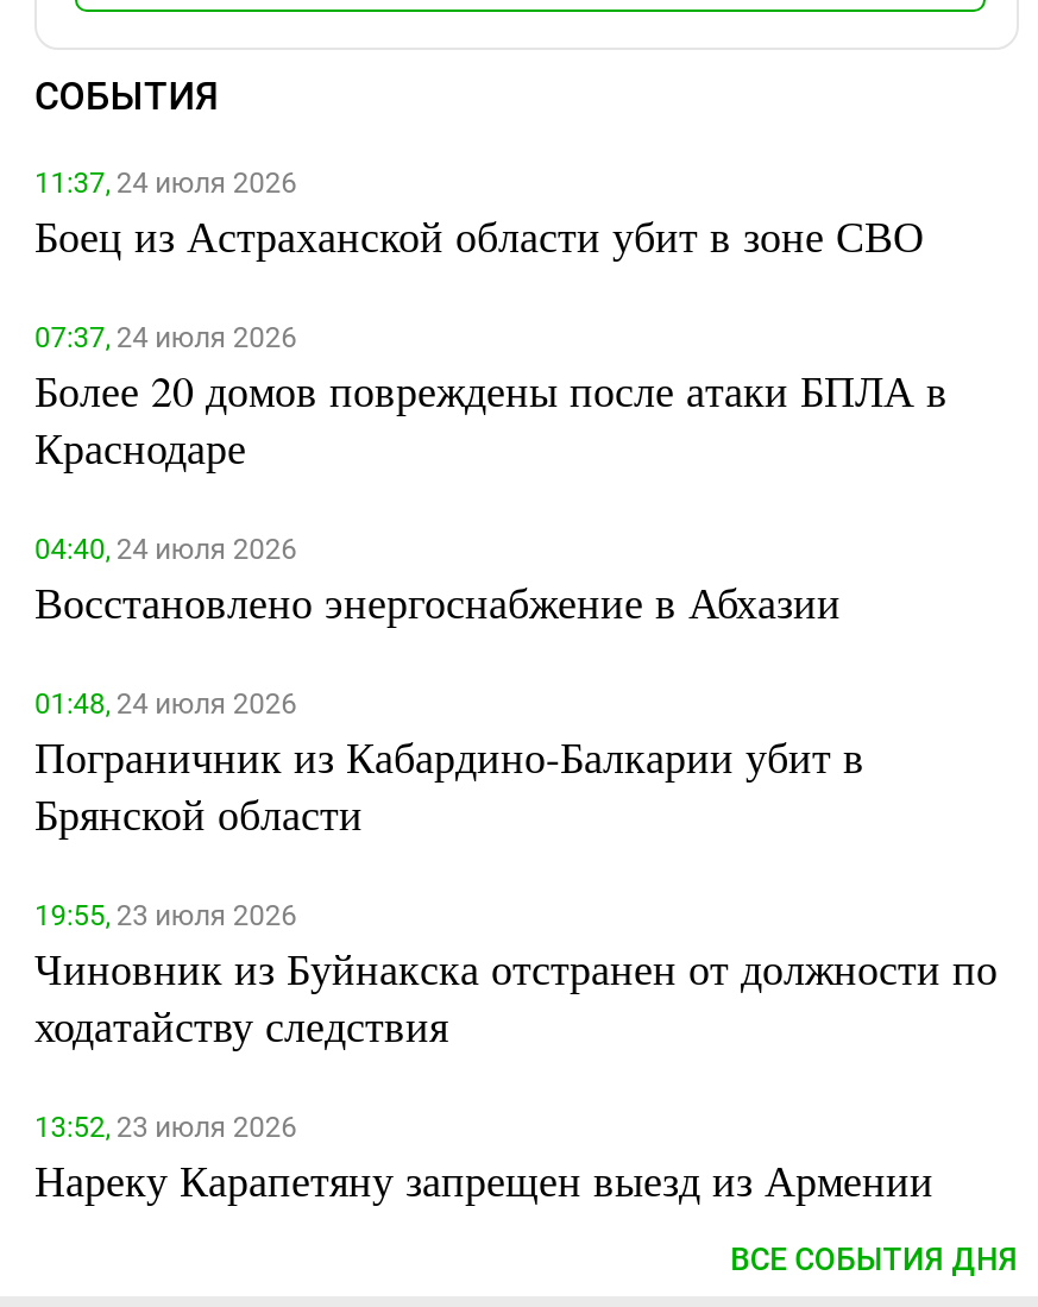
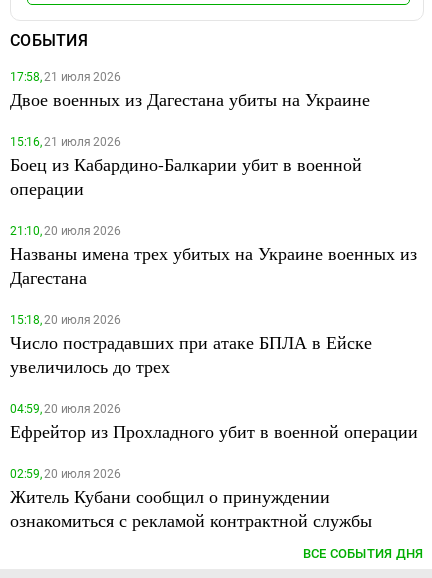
[34,166,924,264] 11:37, 24 июля 2026 | Боец из Астраханской области убит в зоне СВО -> [10,70,370,111] 17:58, 21 июля 2026 | Двое военных из Дагестана убиты на Украине
[34,321,948,476] 07:37, 24 июля 2026 | Более 20 домов повреждены после атаки БПЛА в | Краснодаре -> [10,135,362,200] 15:16, 21 июля 2026 | Боец из Кабардино-Балкарии убит в военной | операции
[34,533,841,630] 04:40, 24 июля 2026 | Восстановлено энергоснабжение в Абхазии -> [10,224,417,289] 21:10, 20 июля 2026 | Названы имена трех убитых на Украине военных из | Дагестана
[34,687,864,842] 01:48, 24 июля 2026 | Пограничник из Кабардино-Балкарии убит в | Брянской области -> [10,313,372,378] 15:18, 20 июля 2026 | Число пострадавших при атаке БПЛА в Ейске | увеличилось до трех
[34,899,998,1054] 19:55, 23 июля 2026 | Чиновник из Буйнакска отстранен от должности по | ходатайству следствия -> [10,402,418,443] 04:59, 20 июля 2026 | Ефрейтор из Прохладного убит в военной операции
[34,1111,933,1208] 13:52, 23 июля 2026 | Нареку Карапетяну запрещен выезд из Армении -> [10,467,372,532] 02:59, 20 июля 2026 | Житель Кубани сообщил о принуждении | ознакомиться с рекламой контрактной службы

